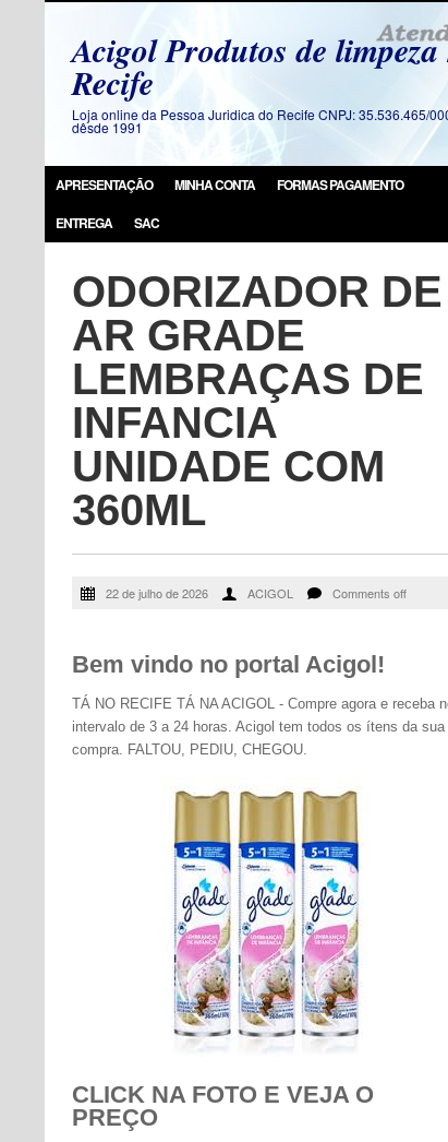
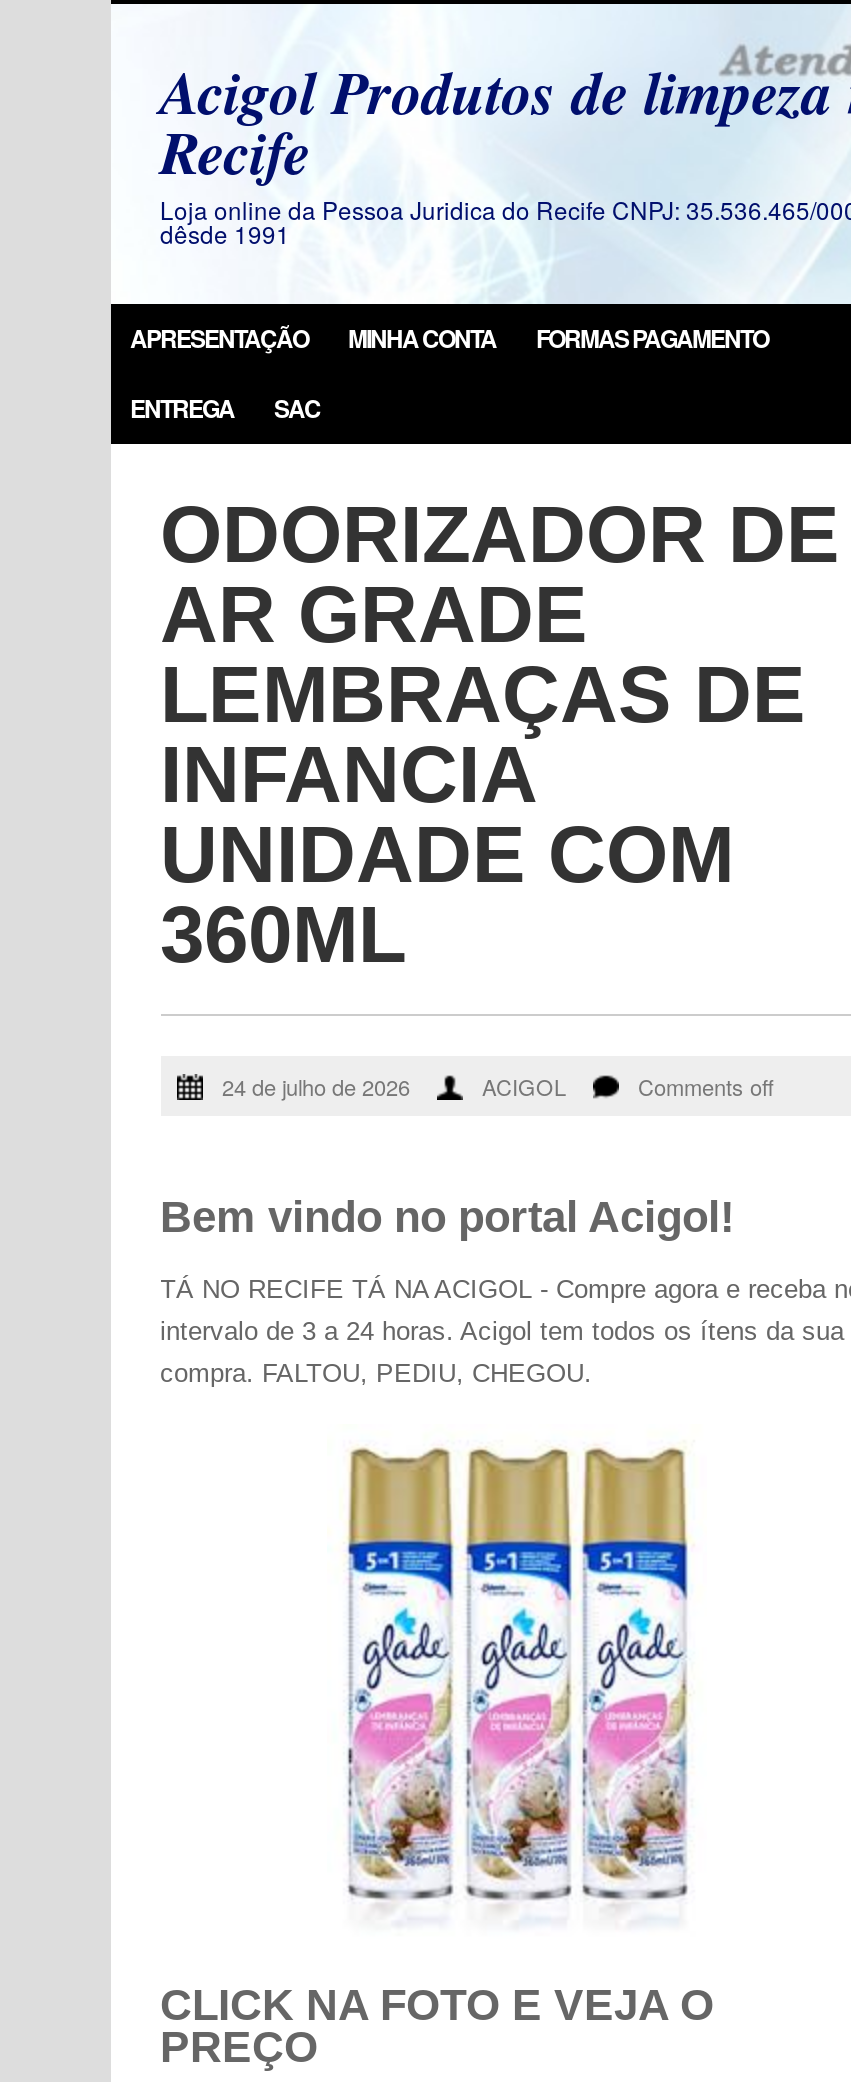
[105,584,208,602] 22 de julho de 2026 -> [222,1070,410,1102] 24 de julho de 2026

